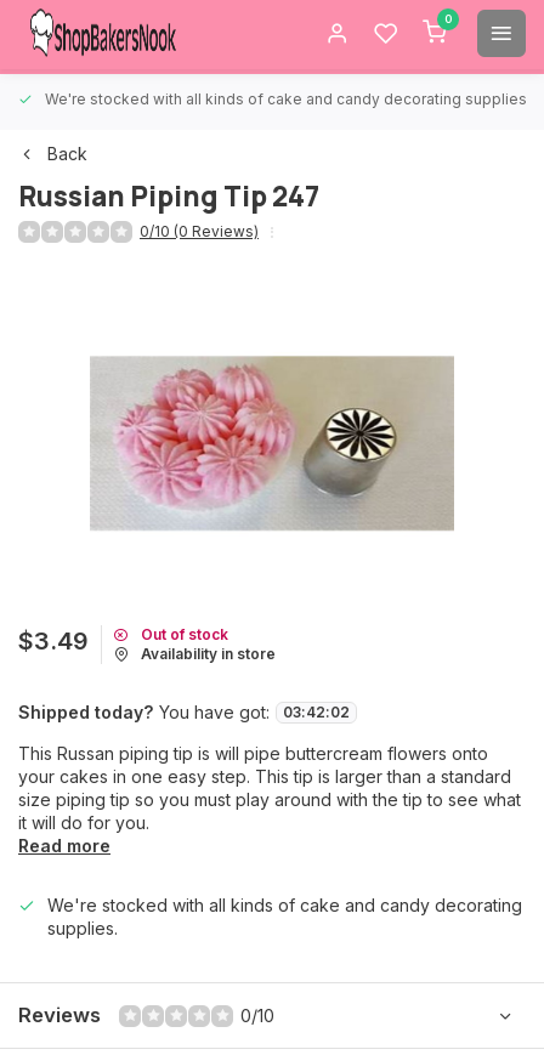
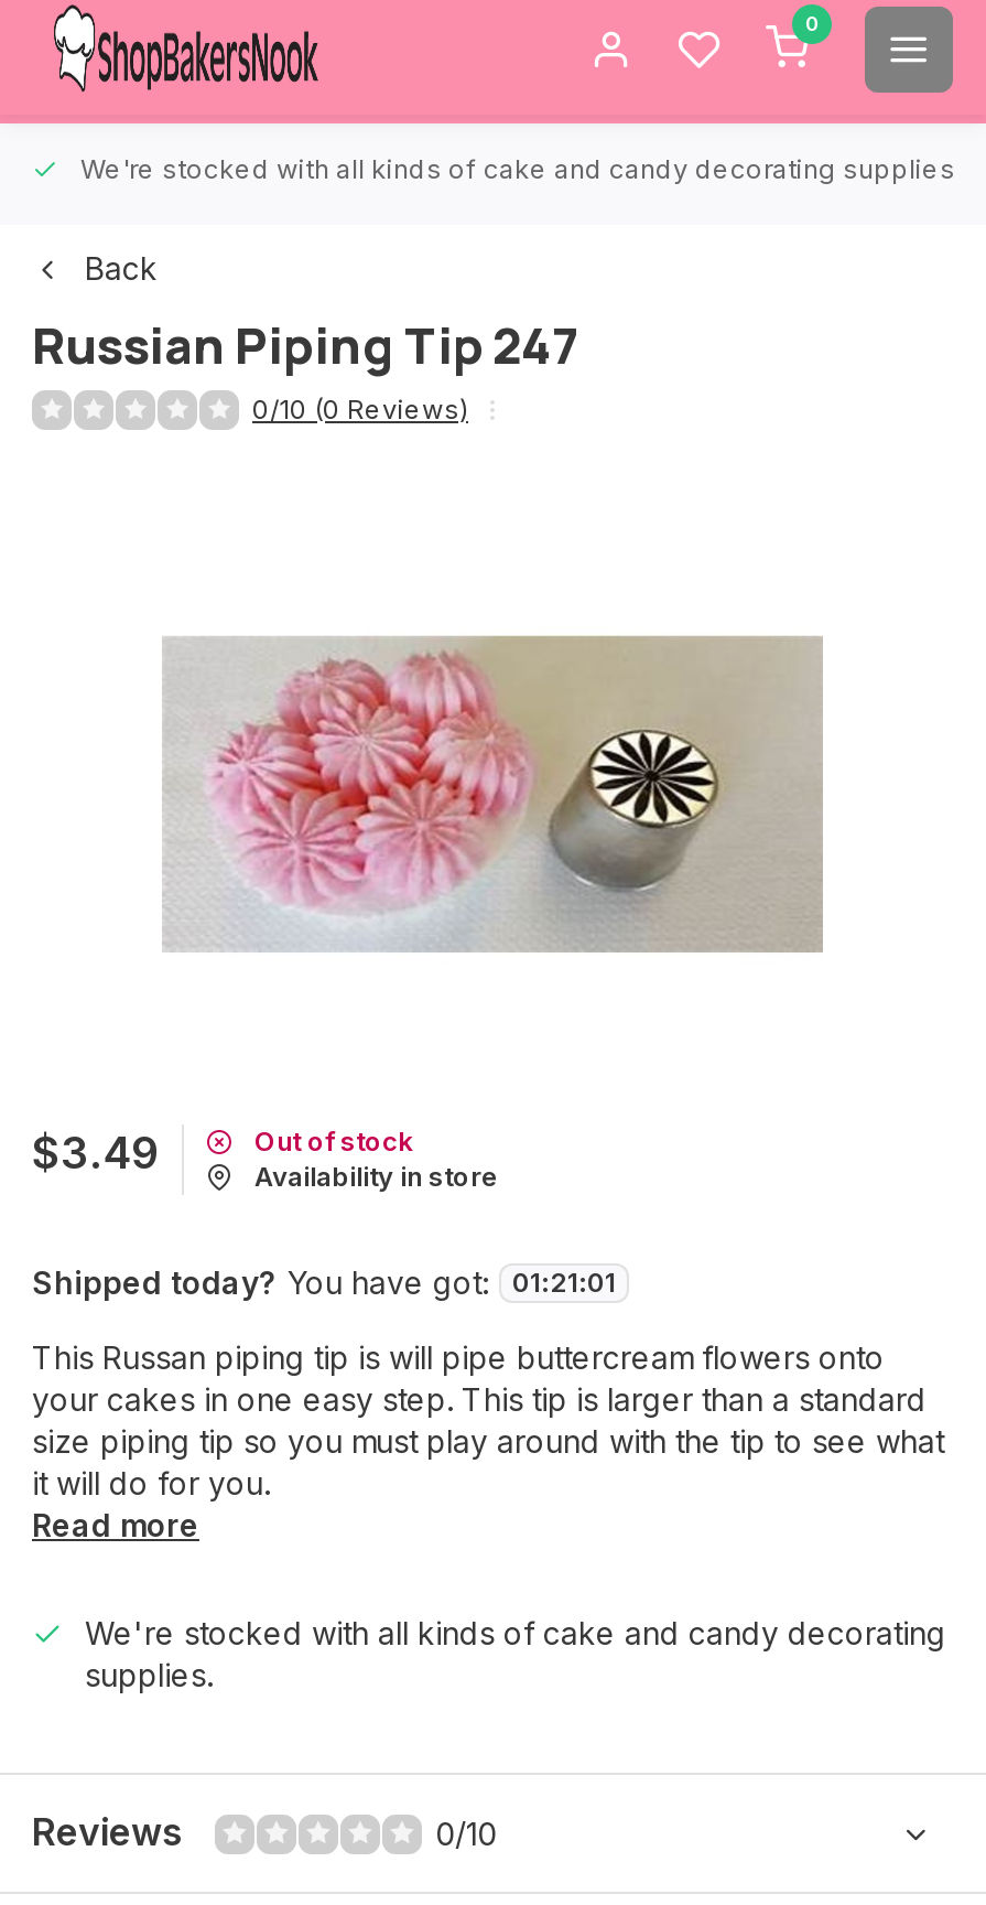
[18,702,350,722] Shipped today? You have got: 03:42:02 -> [32,1263,616,1301] Shipped today? You have got: 01:21:01

